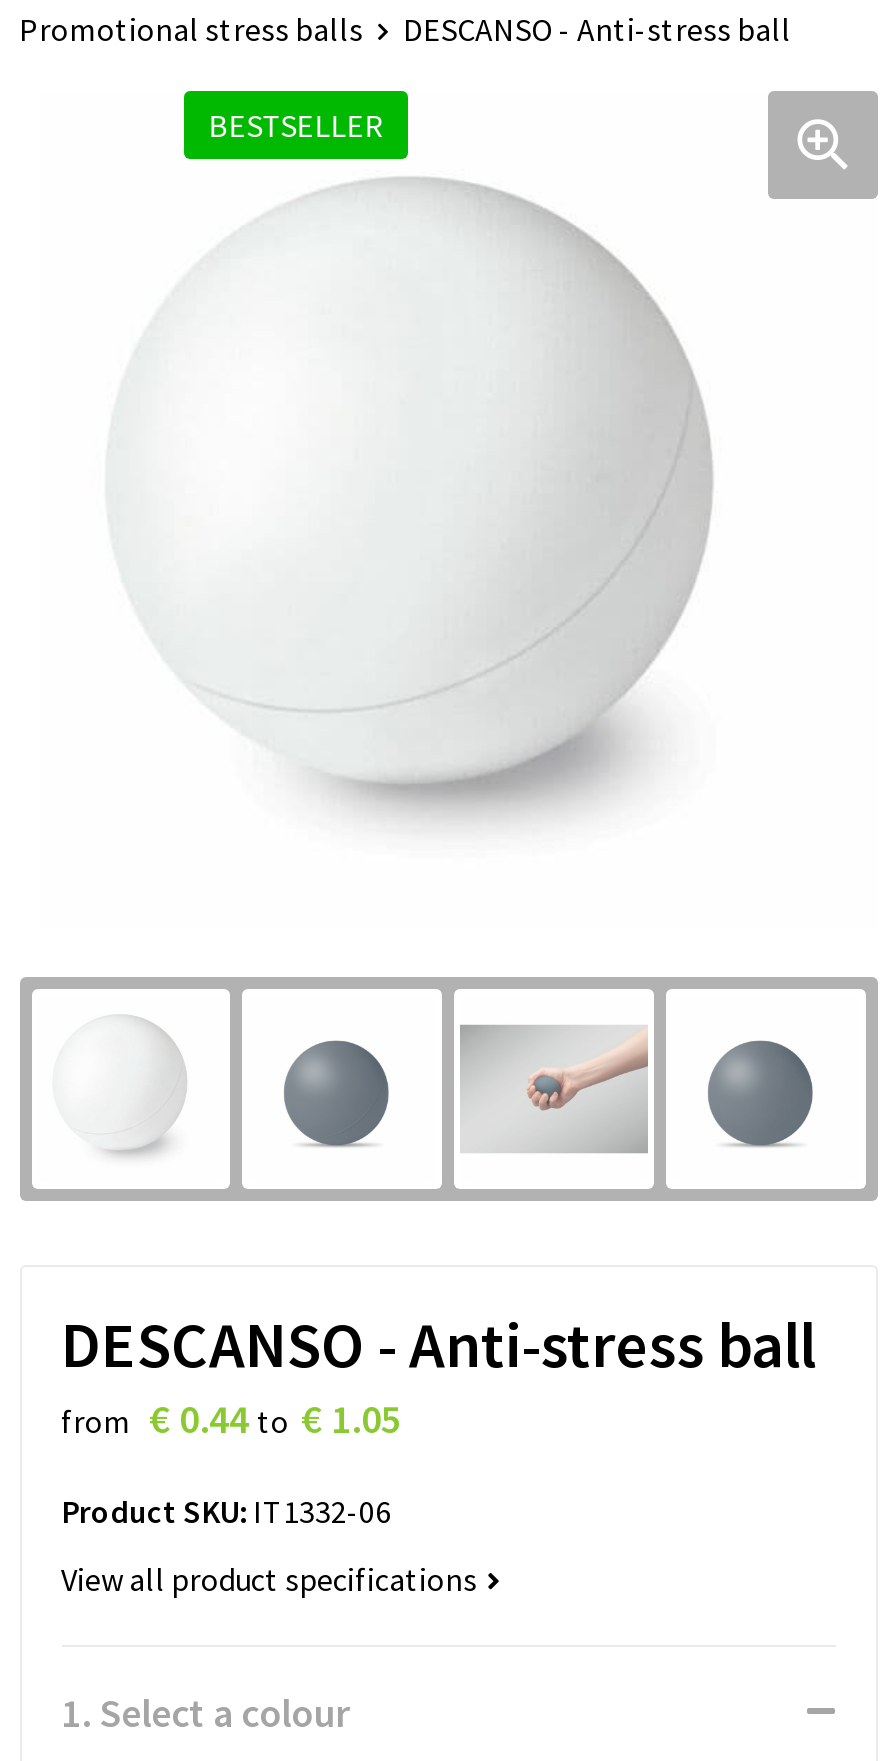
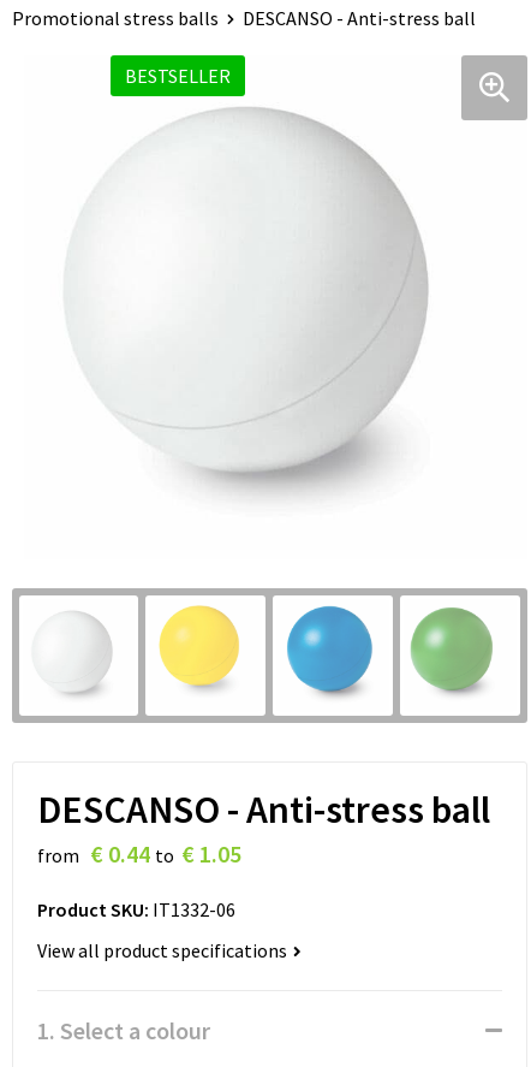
[266,1007,398,1147] [image] -> [159,605,240,689] [image]
[460,1007,650,1155] [image] -> [278,605,389,694] [image]
[684,1009,820,1153] [image] -> [410,606,494,695] [image]

